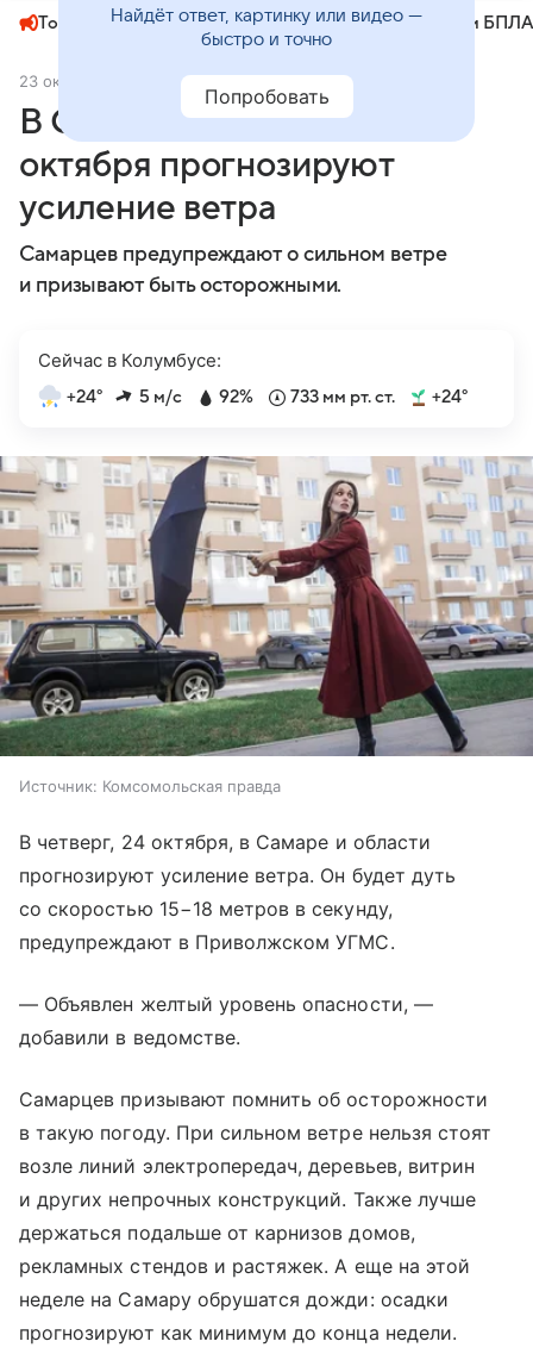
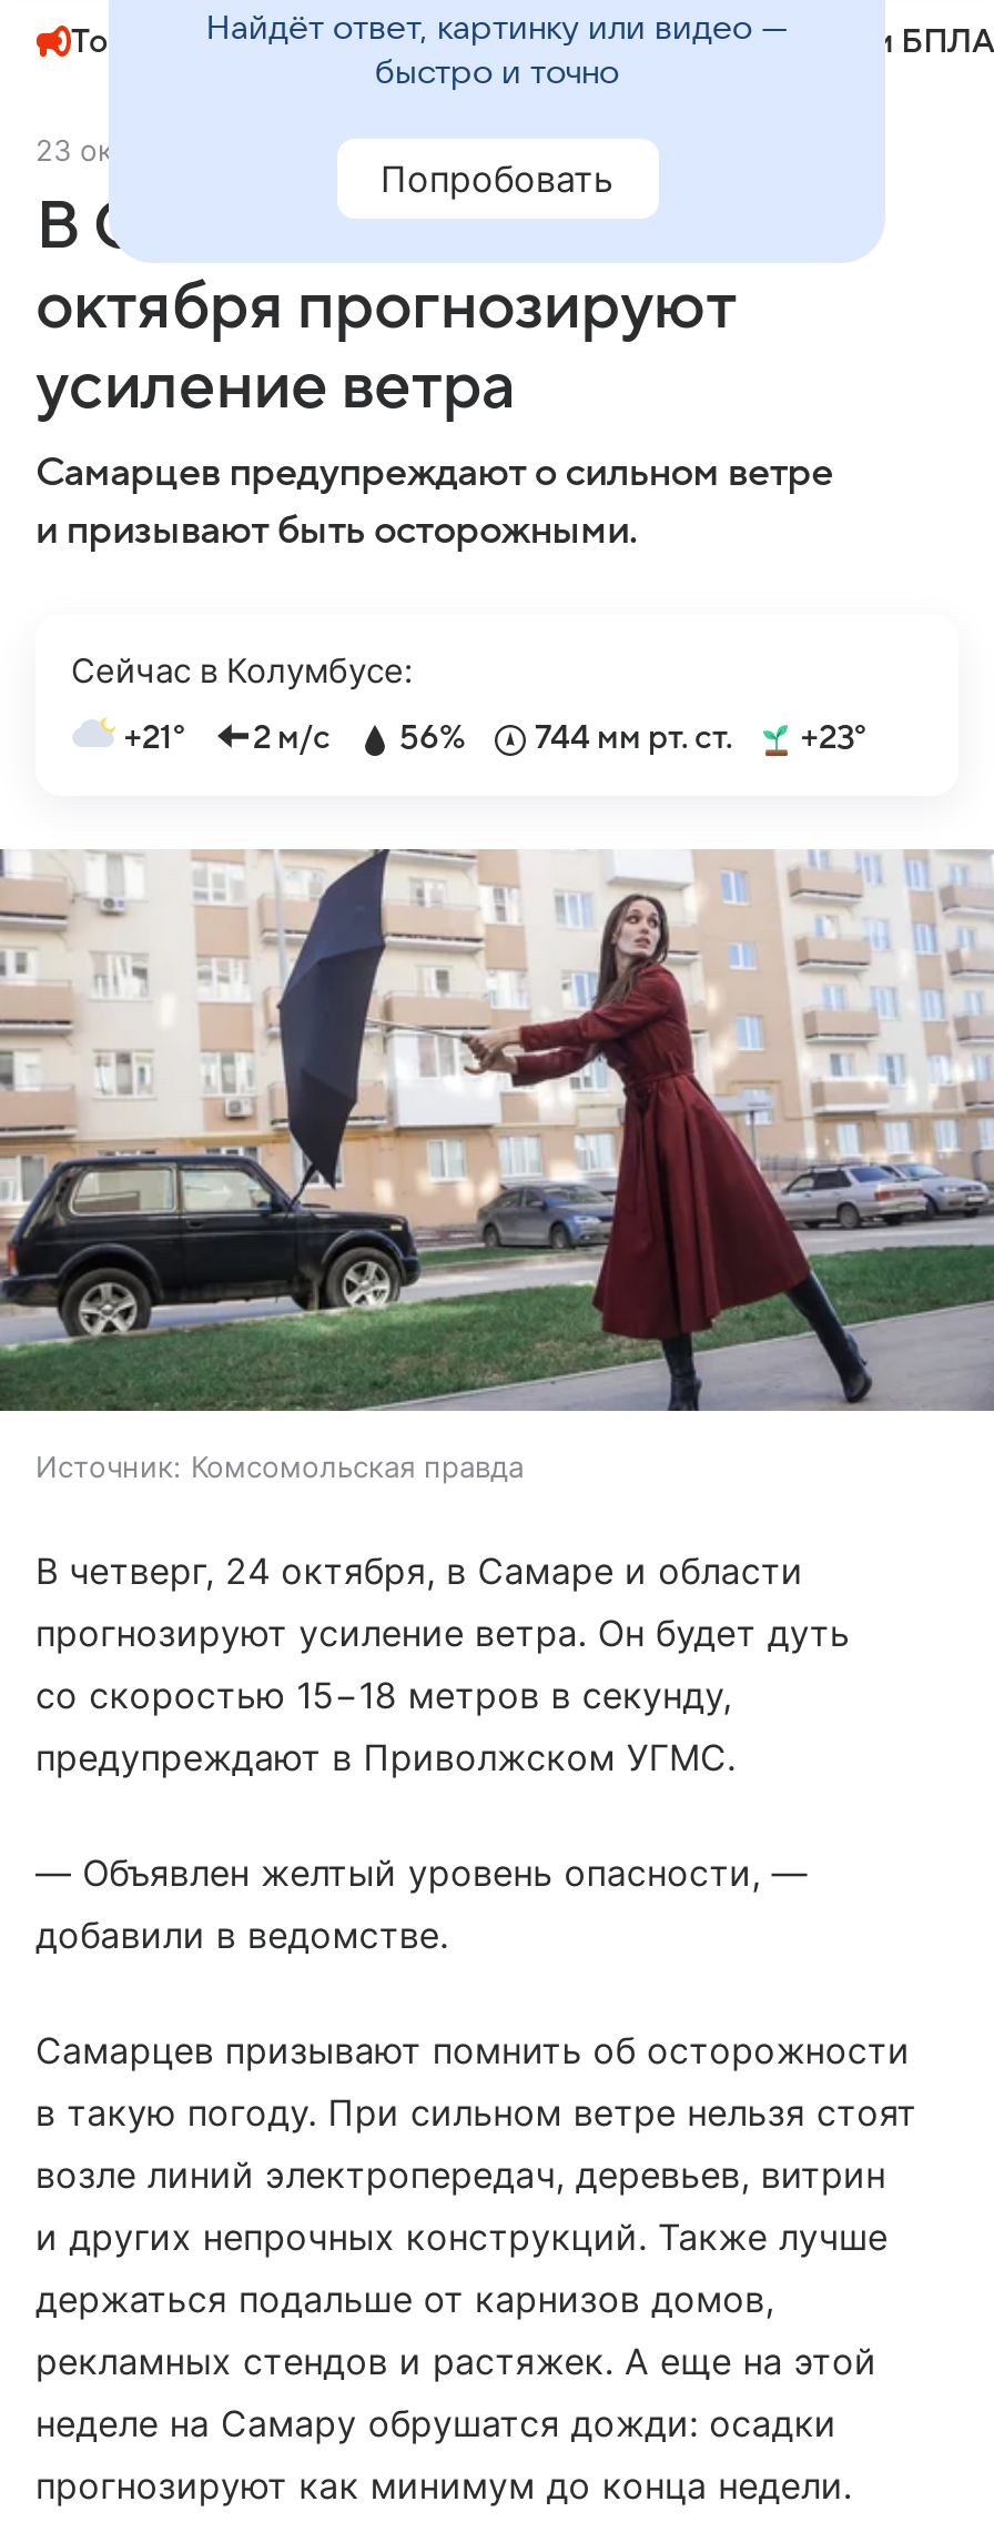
[67,387,102,406] +24° -> [124,720,184,755] +21°
[139,387,182,406] 5 м/с -> [253,720,331,755] 2 м/с
[219,387,253,406] 92% -> [399,720,466,755] 56%
[290,387,395,406] 733 мм рт. ст. -> [535,720,732,755] 744 мм рт. ст.
[432,387,468,406] +24° -> [801,720,865,755] +23°

